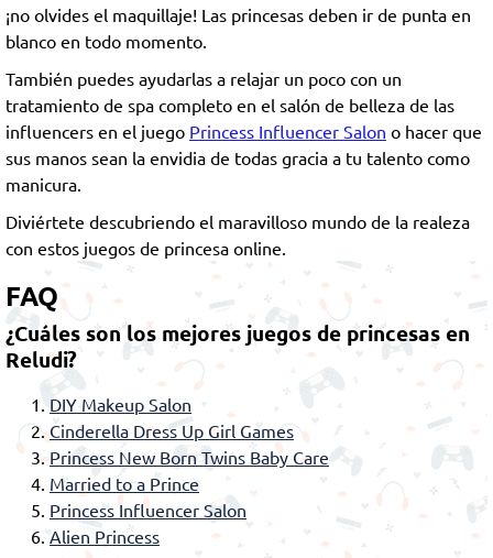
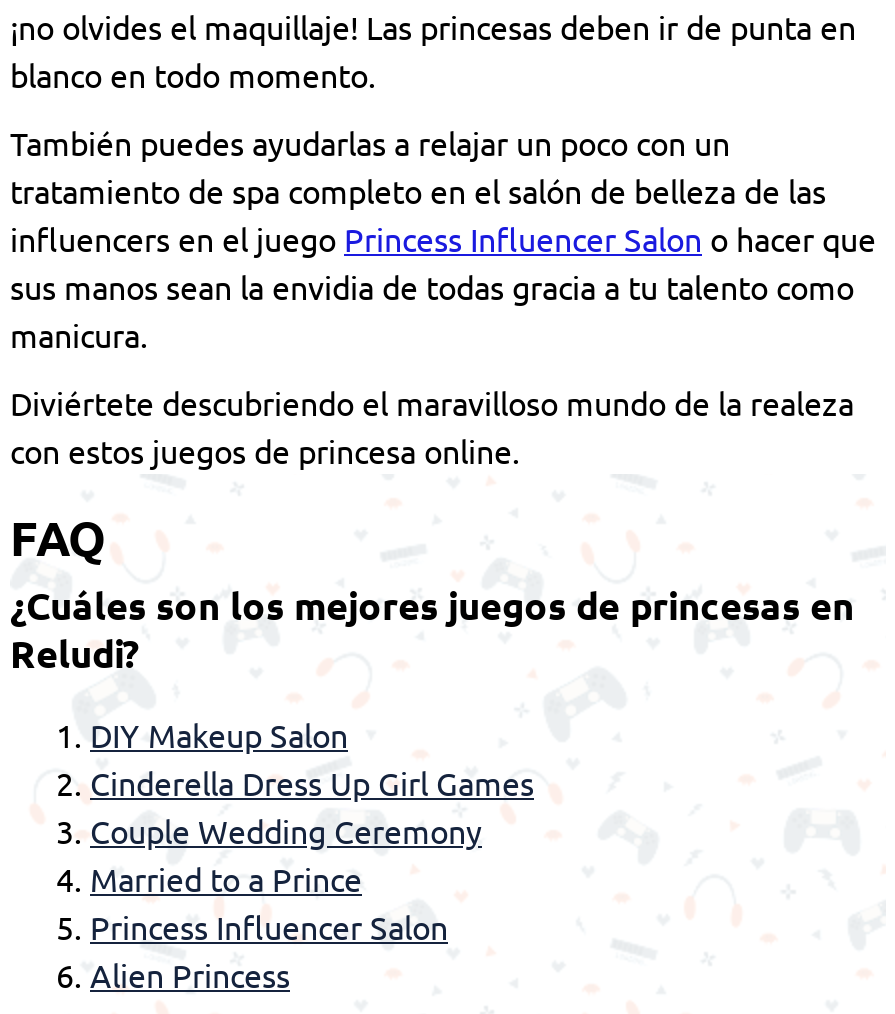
[50,446,329,468] Princess New Born Twins Baby Care -> [90,810,482,850] Couple Wedding Ceremony

